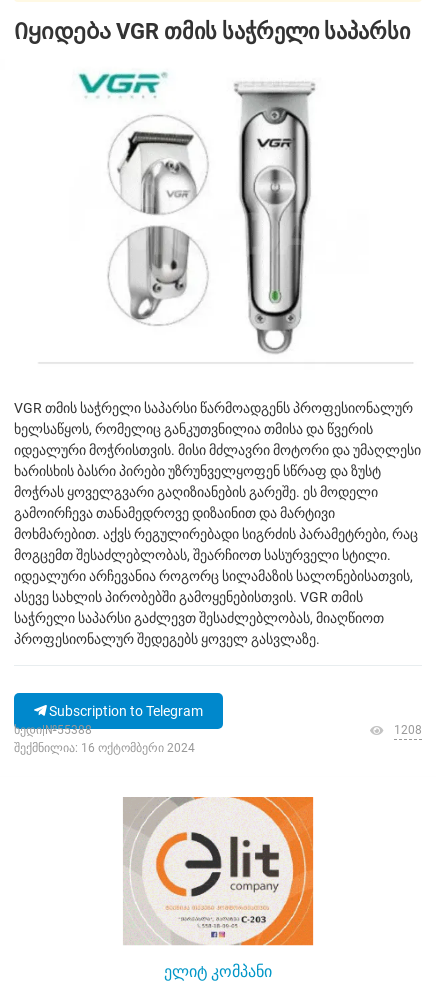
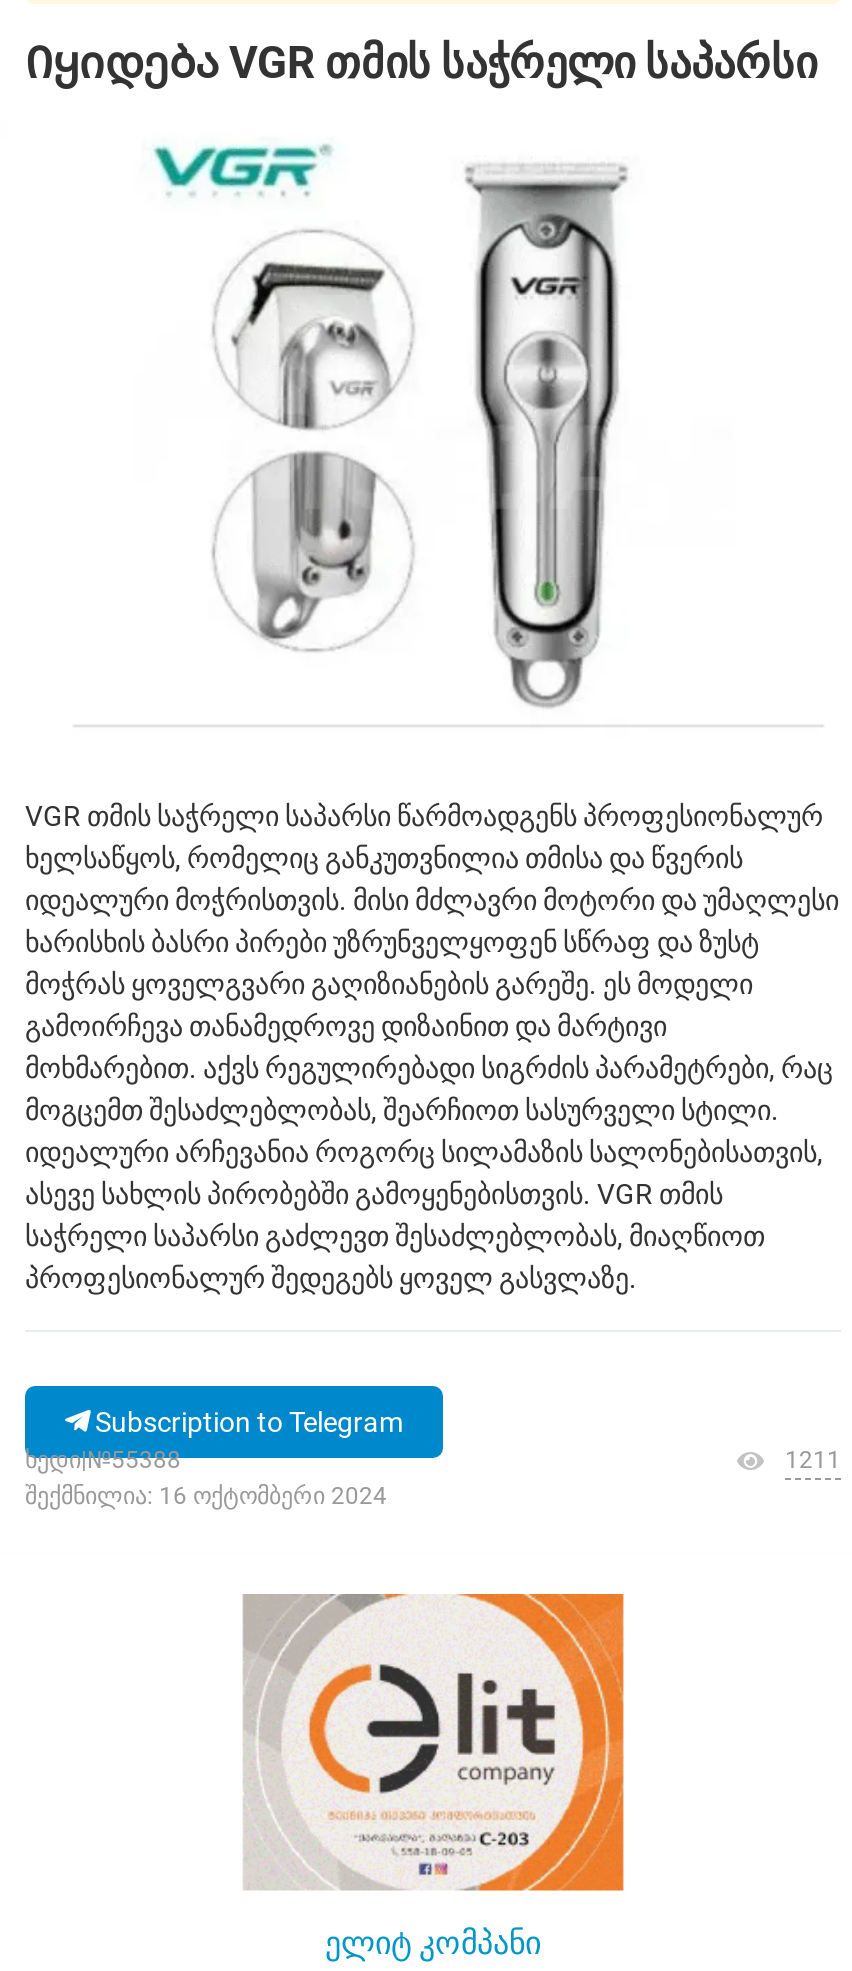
[394,723,422,737] 1208 -> [785,1445,841,1473] 1211

